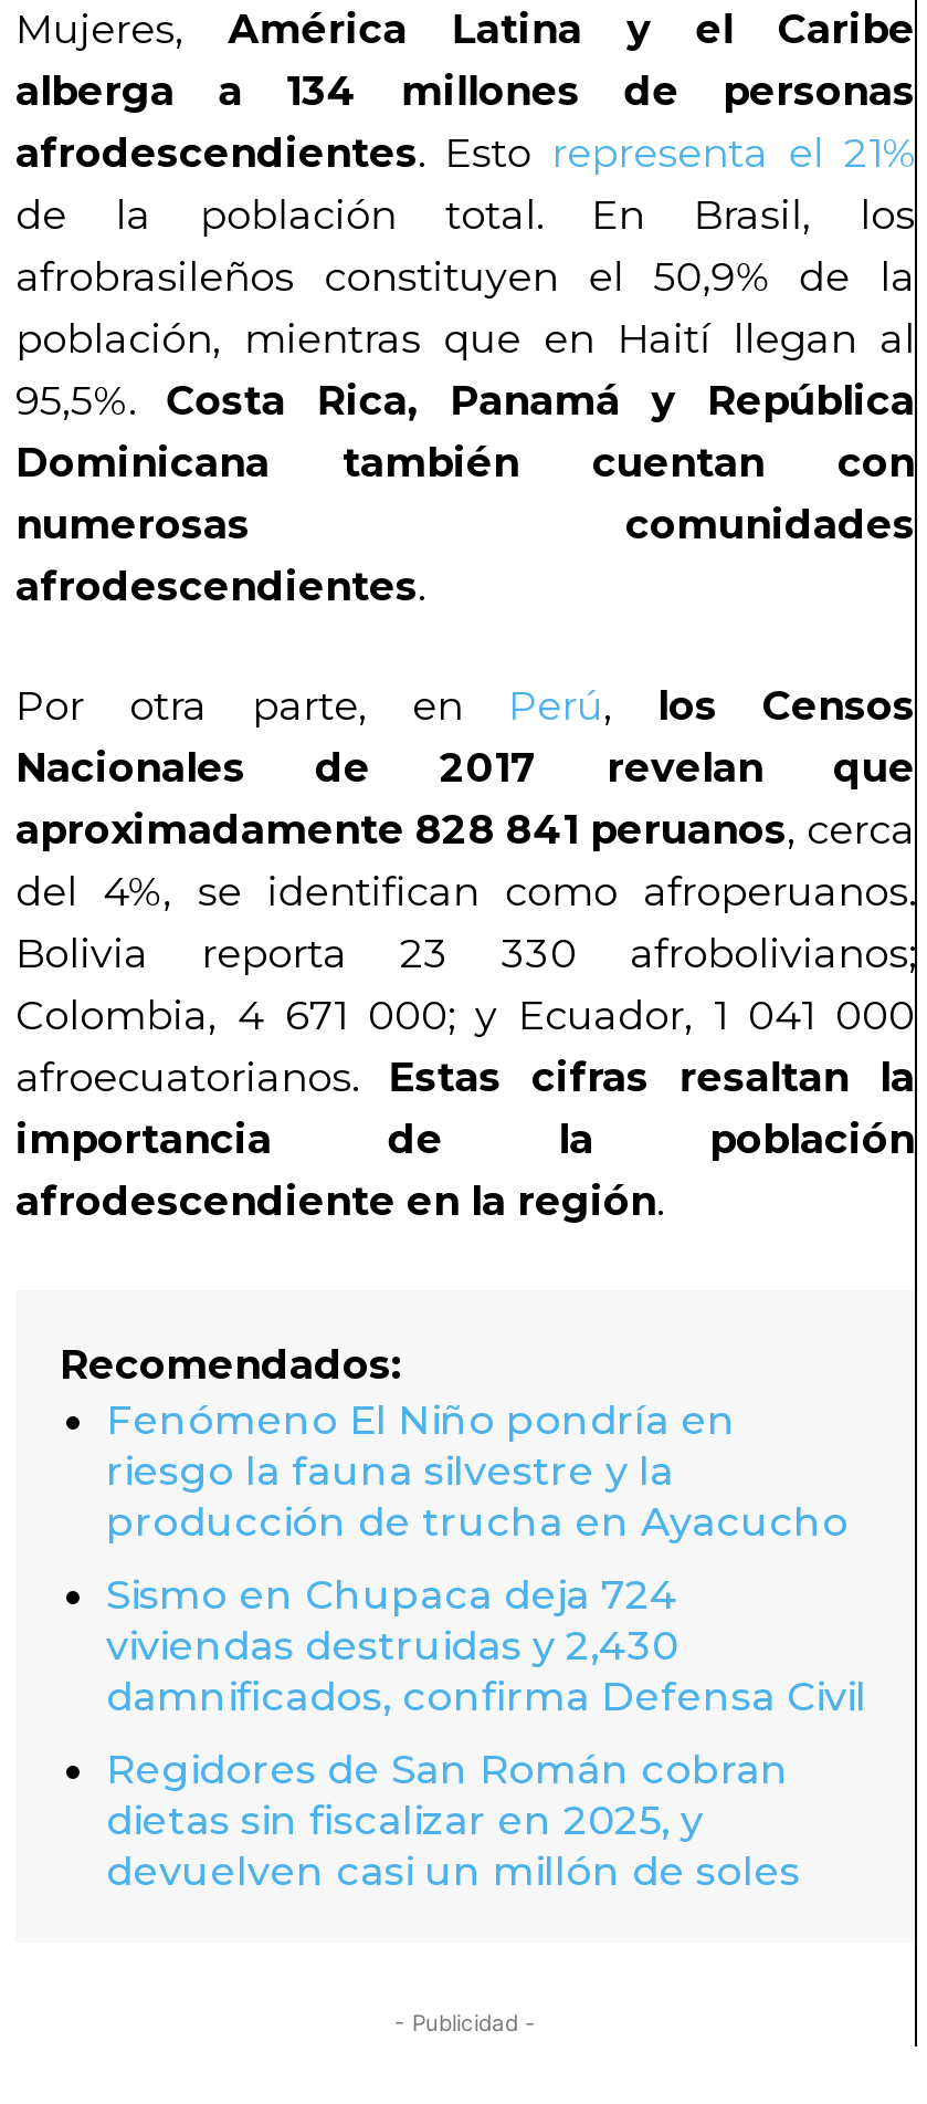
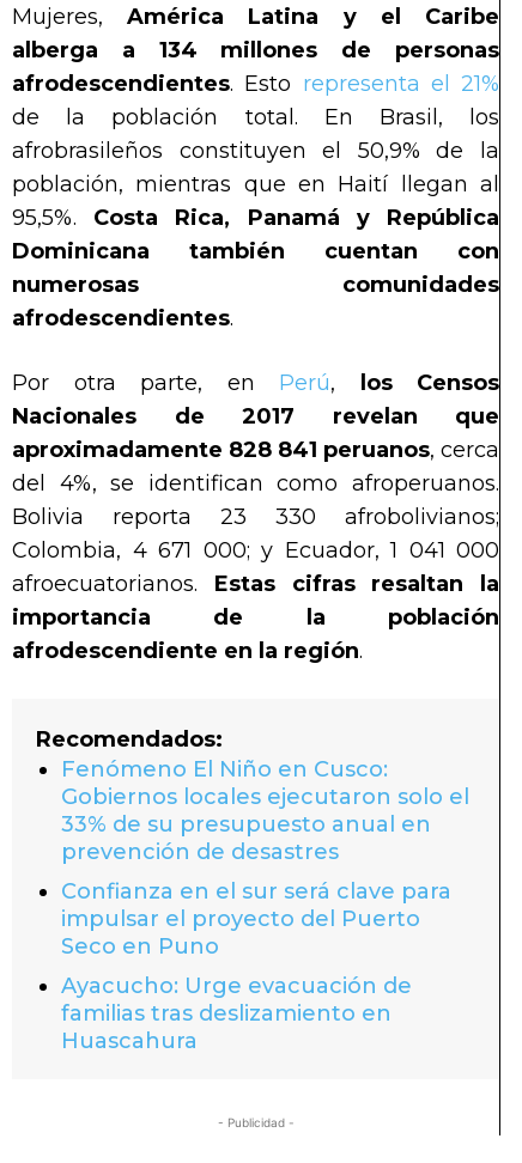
[106,1397,849,1547] Fenómeno El Niño pondría en | riesgo la fauna silvestre y la | producción de trucha en Ayacucho -> [61,756,469,865] Fenómeno El Niño en Cusco: | Gobiernos locales ejecutaron solo el | 33% de su presupuesto anual en | prevención de desastres
[106,1572,866,1722] Sismo en Chupaca deja 724 | viviendas destruidas y 2,430 | damnificados, confirma Defensa Civil -> [61,878,451,959] Confianza en el sur será clave para | impulsar el proyecto del Puerto | Seco en Puno
[106,1746,800,1897] Regidores de San Román cobran | dietas sin fiscalizar en 2025, y | devuelven casi un millón de soles -> [61,973,412,1054] Ayacucho: Urge evacuación de | familias tras deslizamiento en | Huascahura

